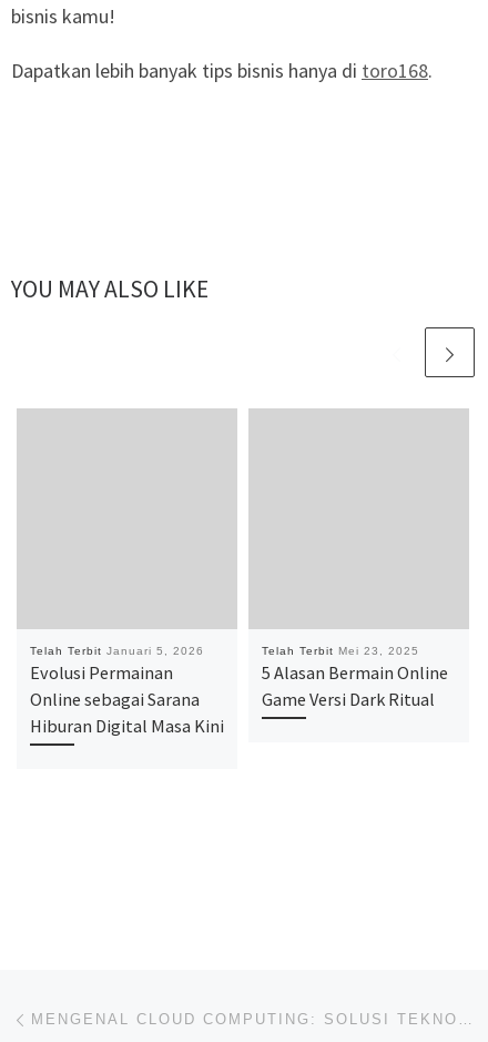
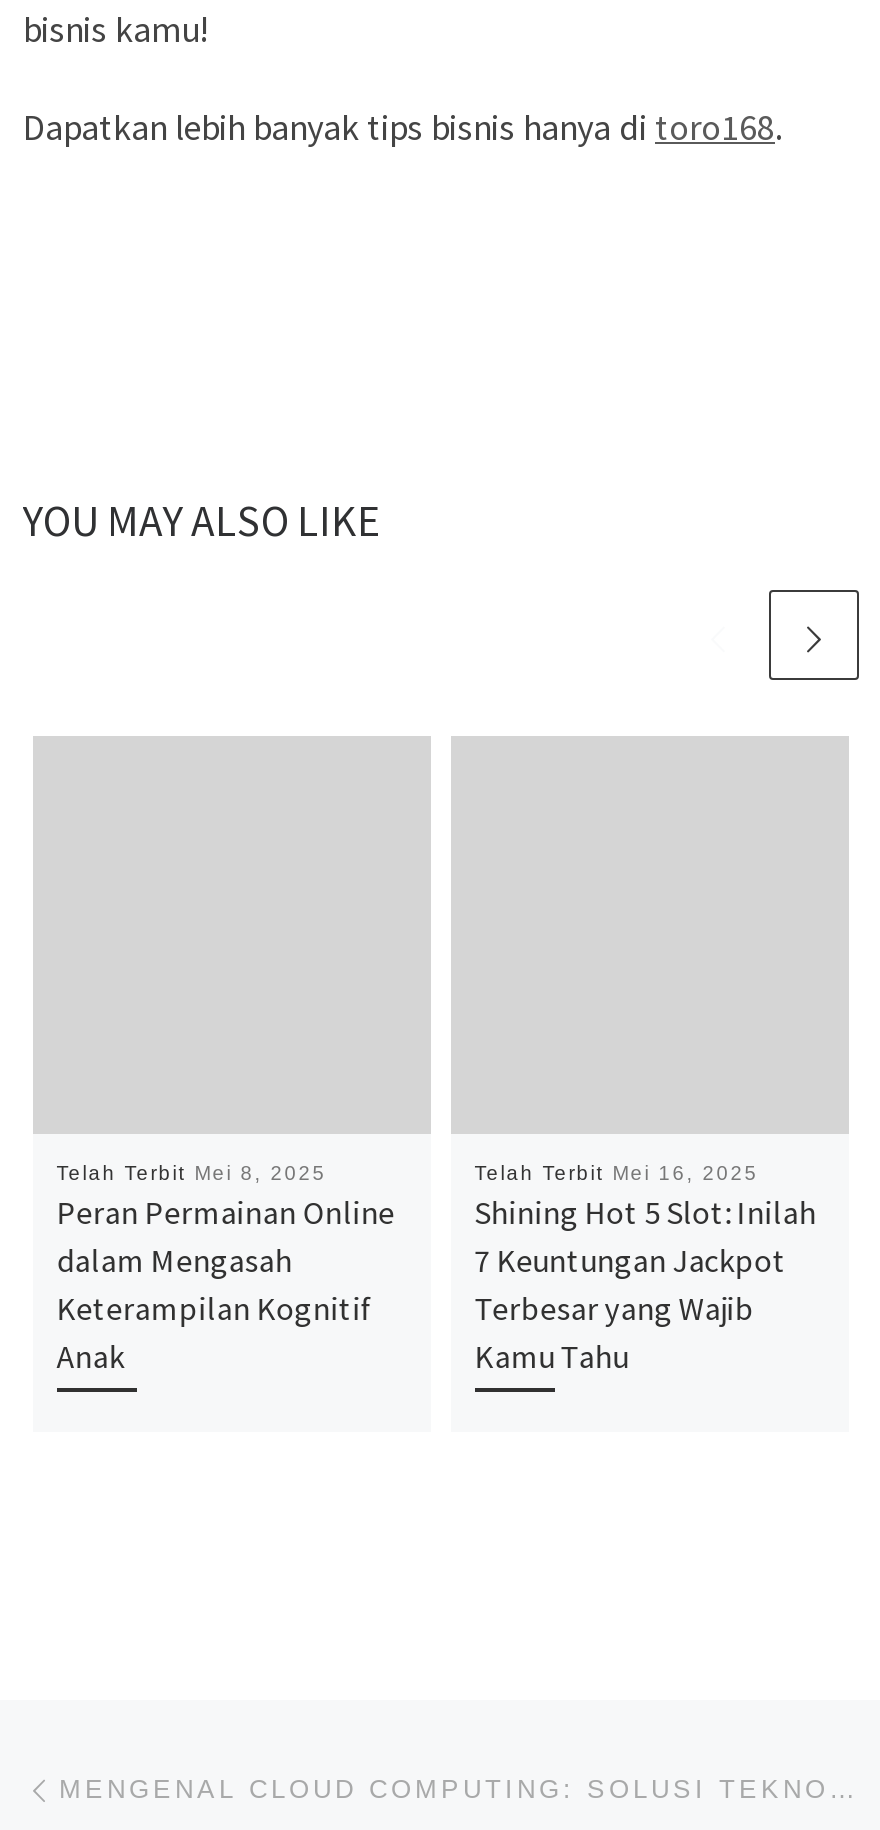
[30,644,224,736] Telah Terbit Januari 5, 2026 | Evolusi Permainan | Online sebagai Sarana | Hiburan Digital Masa Kini -> [56,1161,394,1375] Telah Terbit Mei 8, 2025 | Peran Permainan Online | dalam Mengasah | Keterampilan Kognitif | Anak
[261,644,448,710] Telah Terbit Mei 23, 2025 | 5 Alasan Bermain Online | Game Versi Dark Ritual -> [474,1161,816,1375] Telah Terbit Mei 16, 2025 | Shining Hot 5 Slot: Inilah | 7 Keuntungan Jackpot | Terbesar yang Wajib | Kamu Tahu

